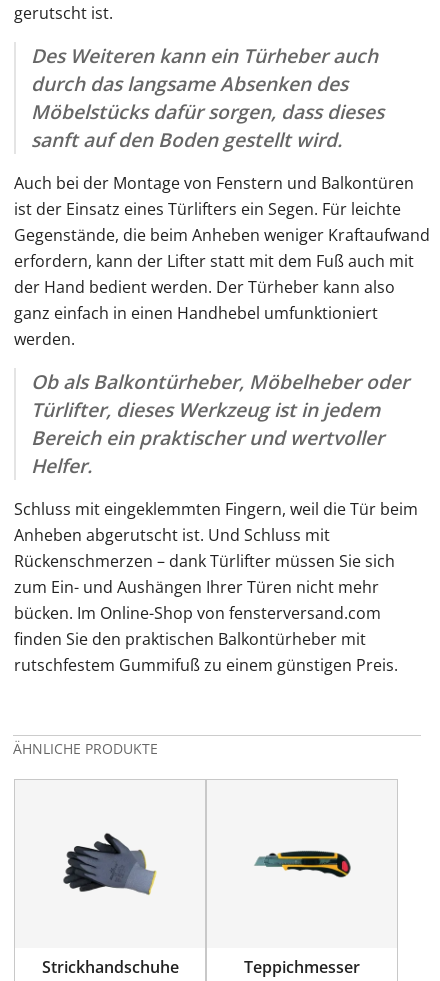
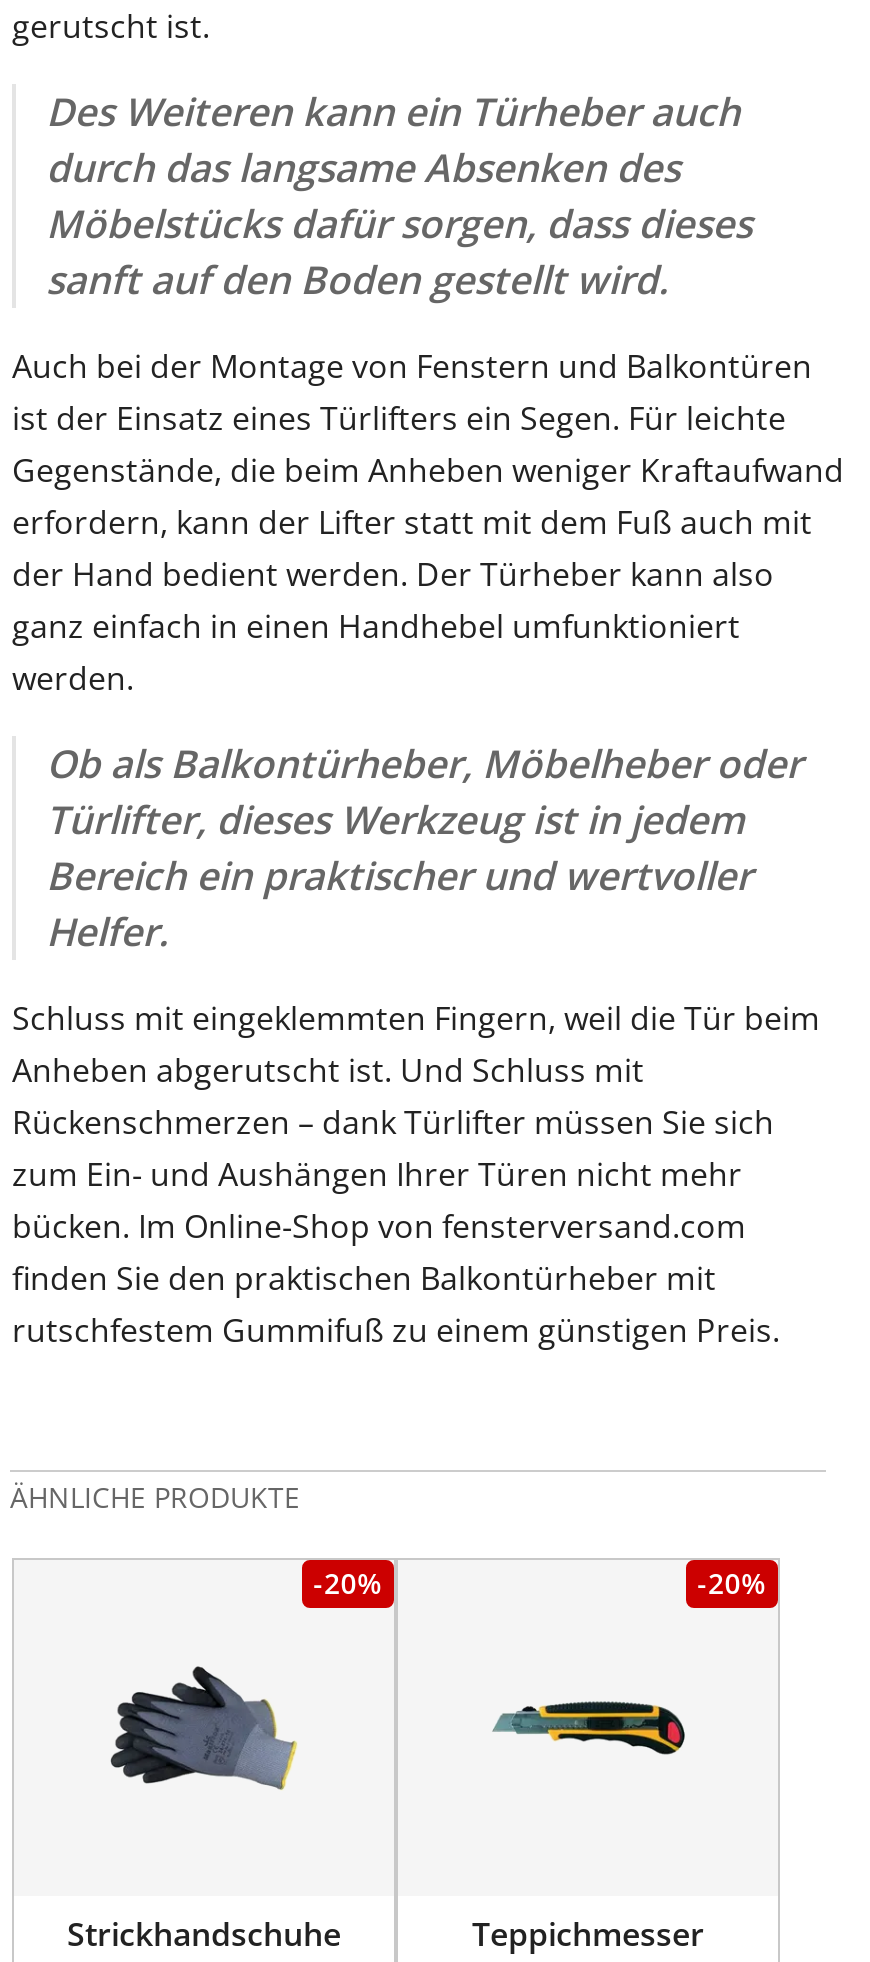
none -> [313,1564,382,1602] -20%
none -> [697,1564,766,1602] -20%

